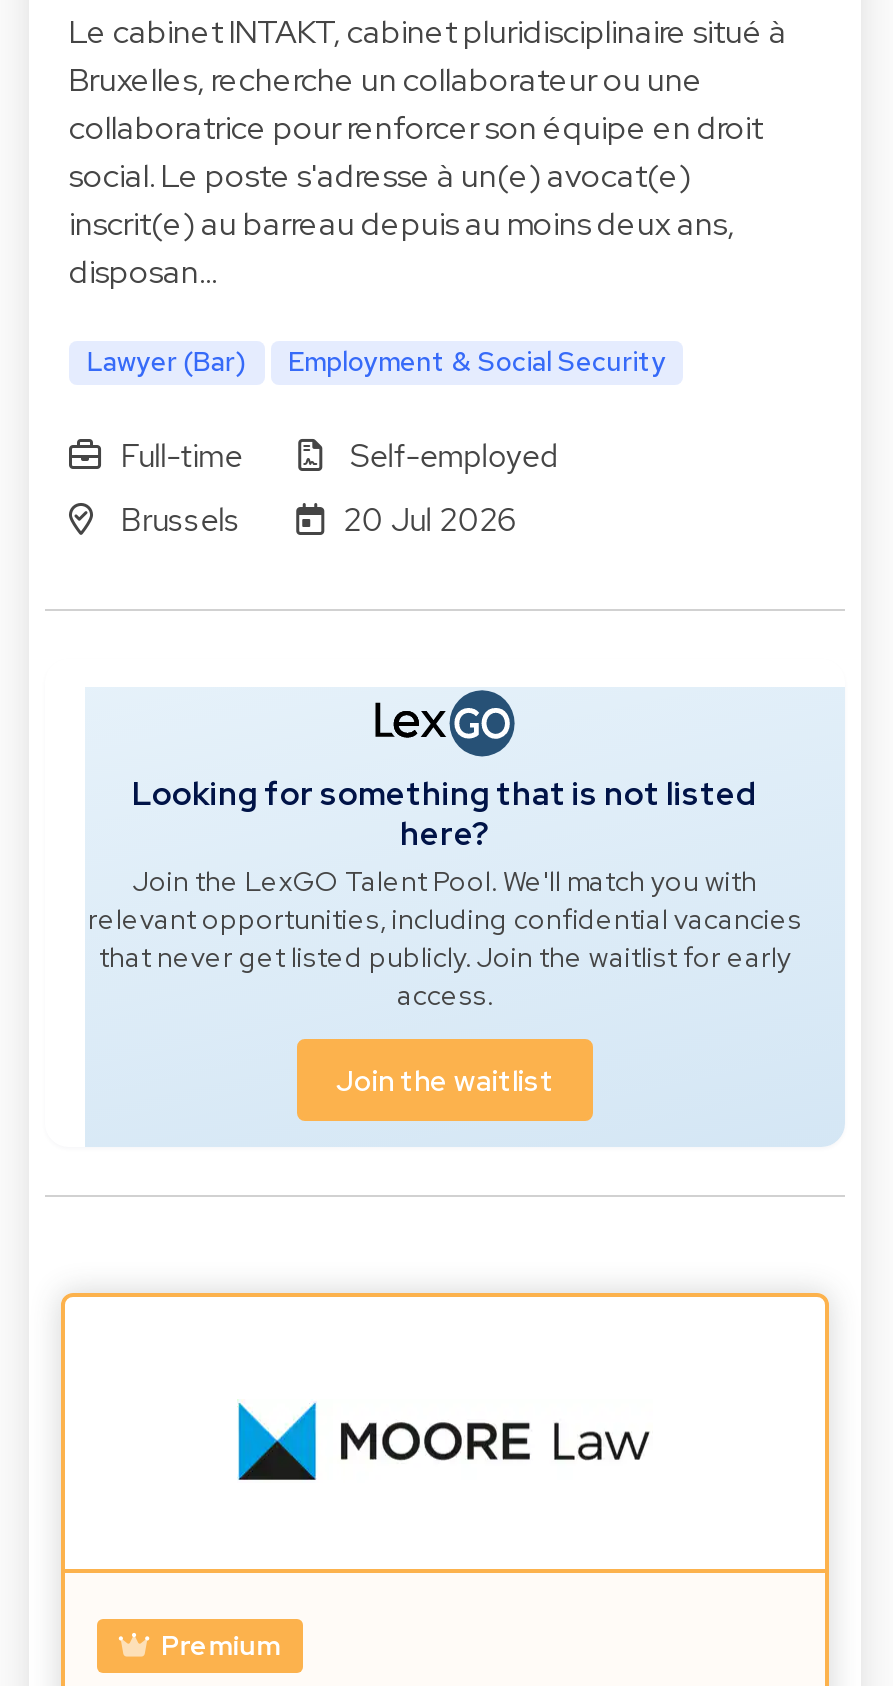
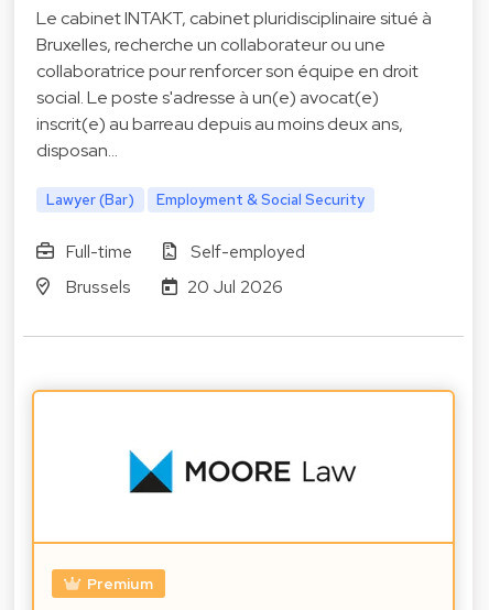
[85,686,843,1146] [image] | Looking for something that is not listed | here? | Join the LexGO Talent Pool. We'll match you with | relevant opportunities, including confidential vacancies | that never get listed publicly. Join the waitlist for early | access. | Join the waitlist -> none

